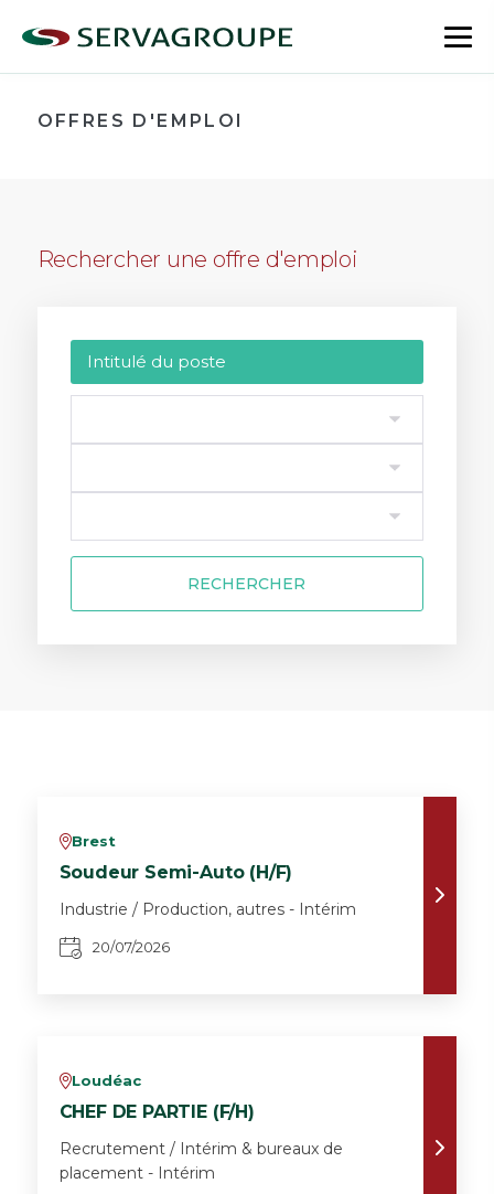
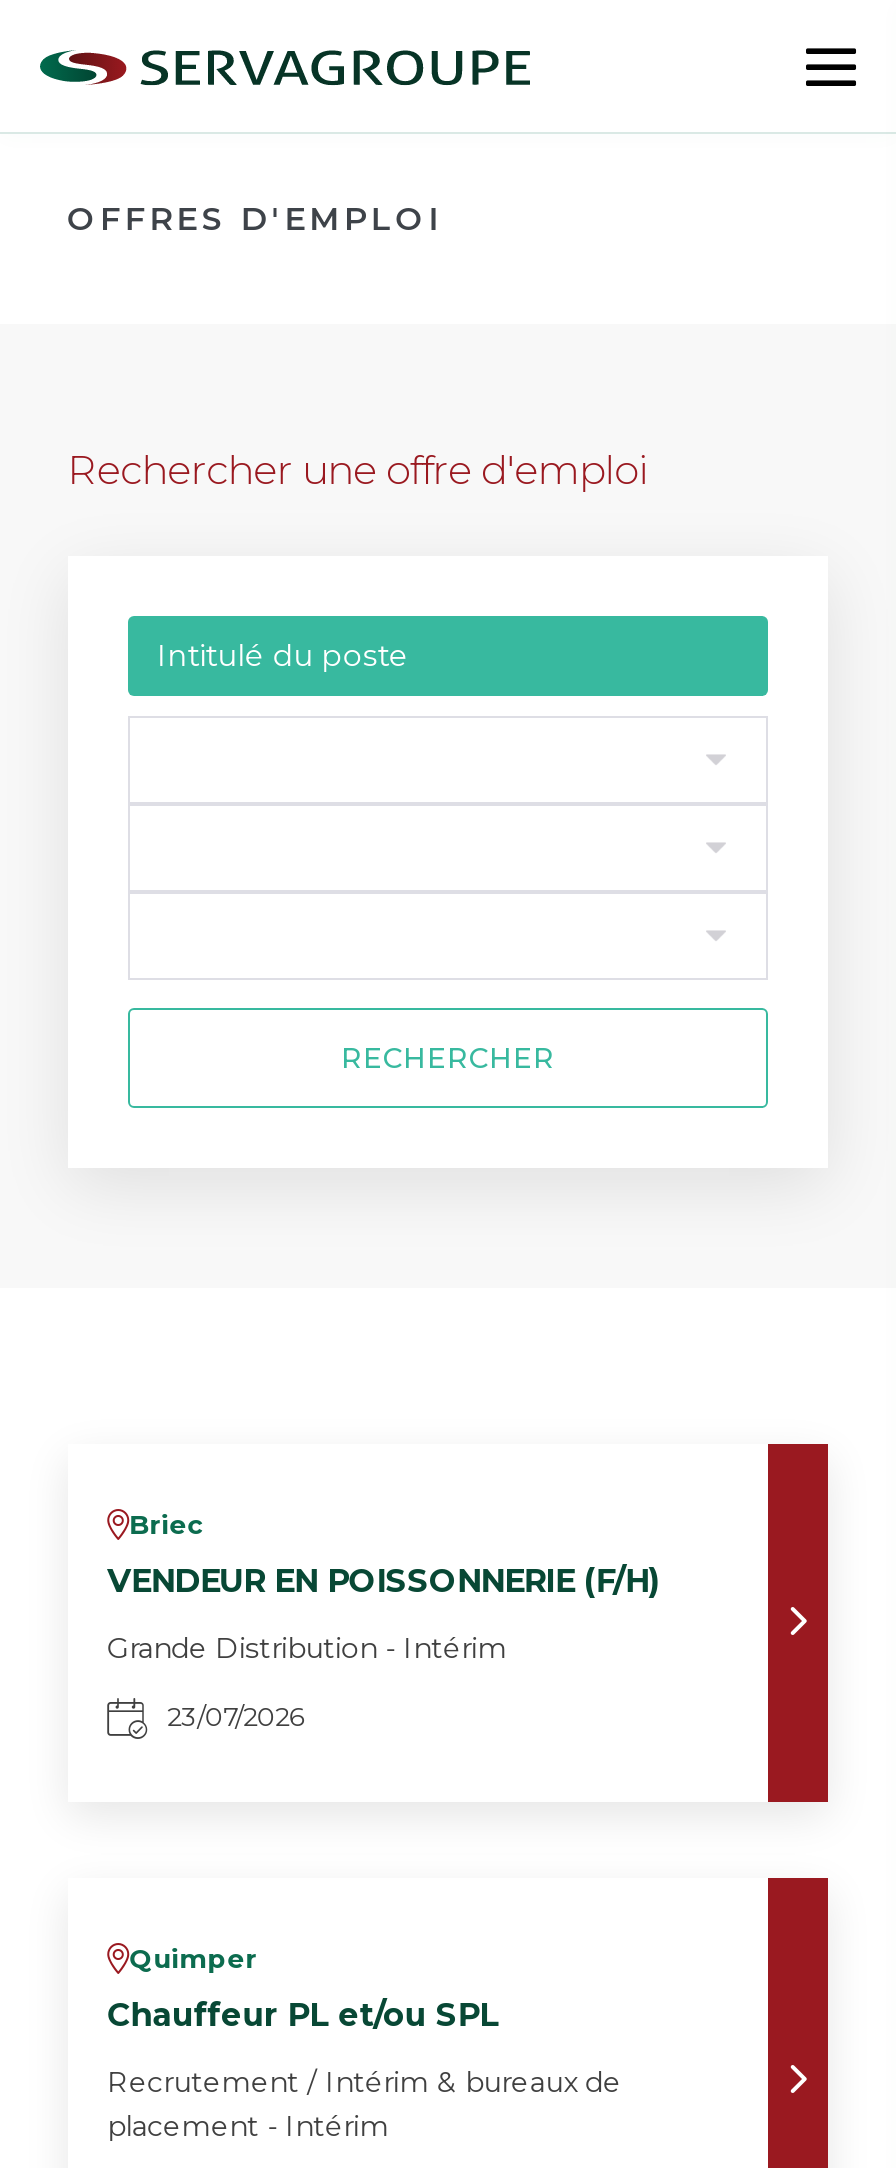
[59,832,115,849] vBrest -> [107,1507,203,1539] vBriec
[59,862,292,883] Soudeur Semi-Auto (H/F) -> [107,1562,660,1600] VENDEUR EN POISSONNERIE (F/H)
[59,899,356,919] Industrie / Production, autres - Intérim -> [107,1630,507,1666] Grande Distribution - Intérim
[92,939,169,956] 20/07/2026 -> [167,1701,305,1733] 23/07/2026
[59,1072,141,1089] vLoudéac -> [107,1942,257,1974] vQuimper
[59,1102,254,1123] CHEF DE PARTIE (F/H) -> [107,1997,499,2035] Chauffeur PL et/ou SPL

